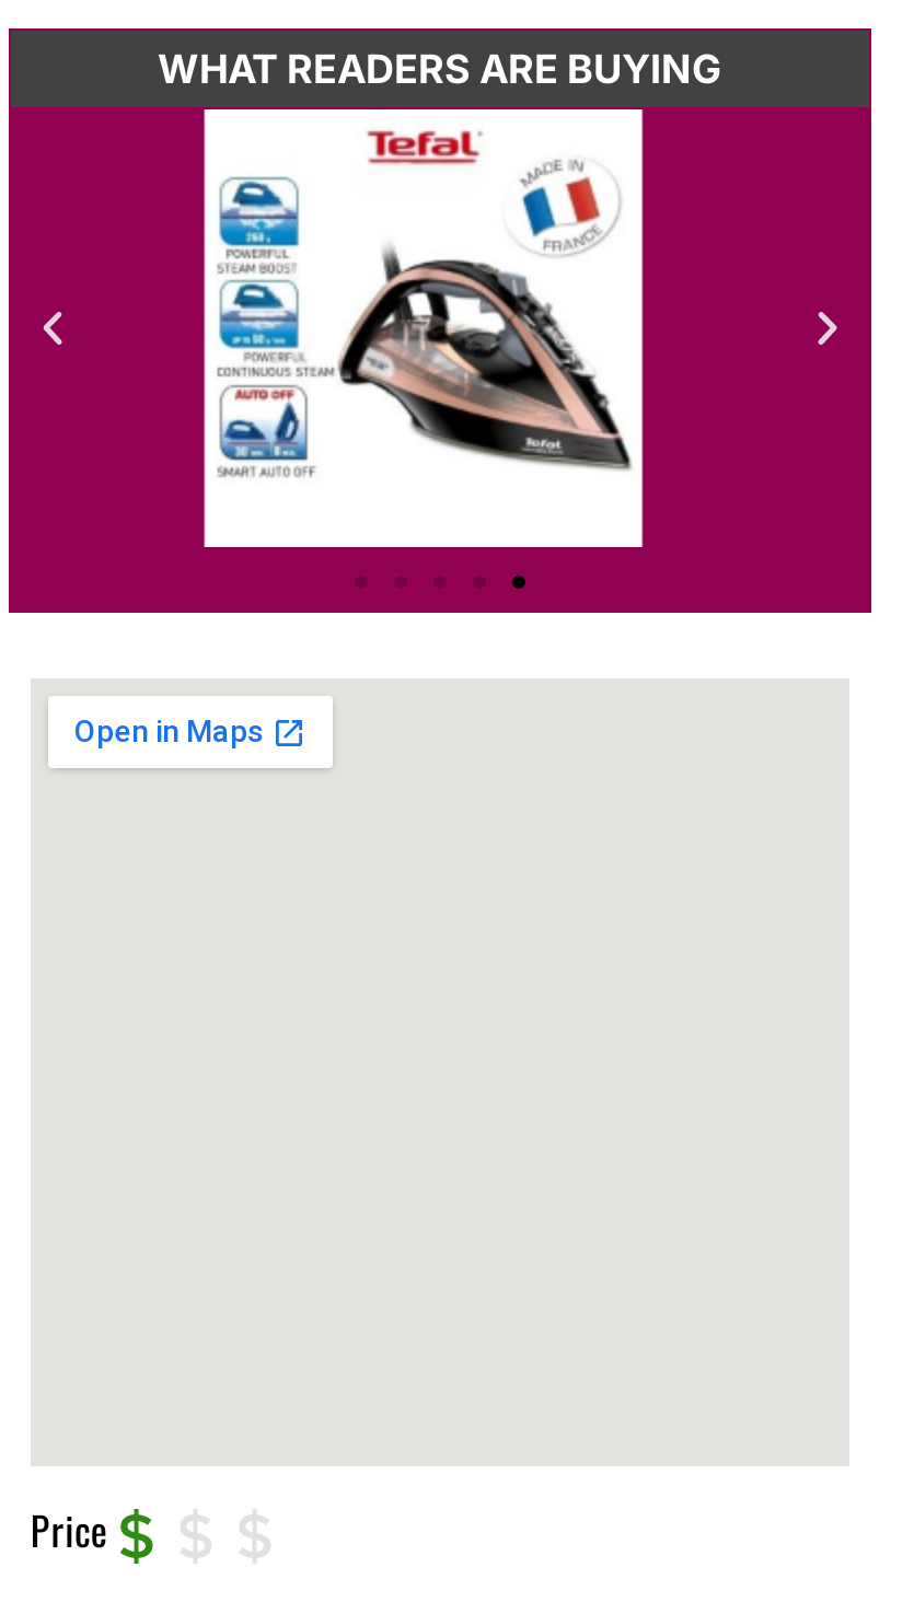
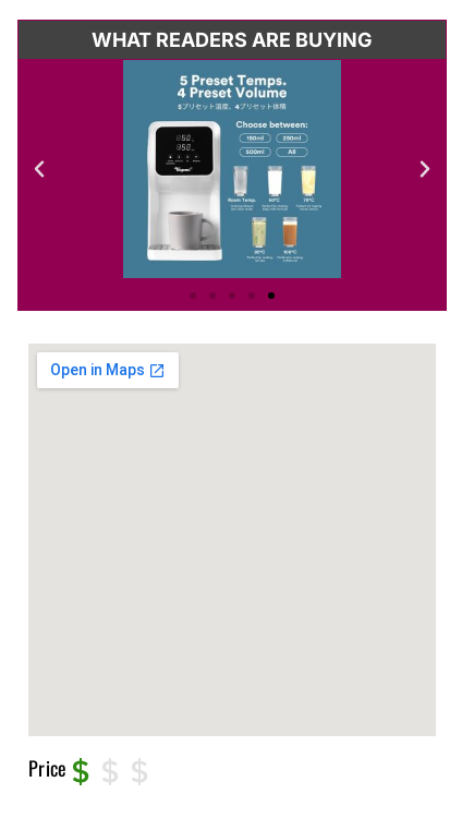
[201,107,659,549] [image] -> [114,59,342,279] [image]

